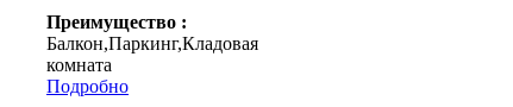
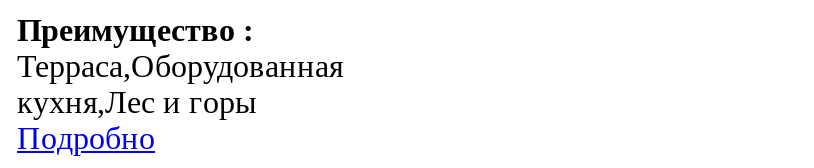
[46,33,258,75] Балкон,Паркинг,Кладовая | комната -> [17,49,343,119] Терраса,Оборудованная | кухня,Лес и горы

